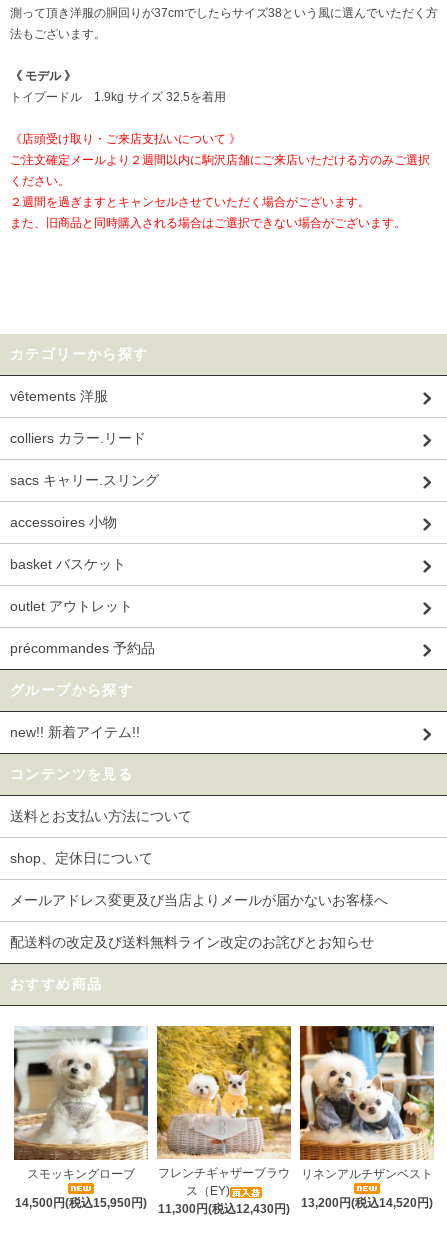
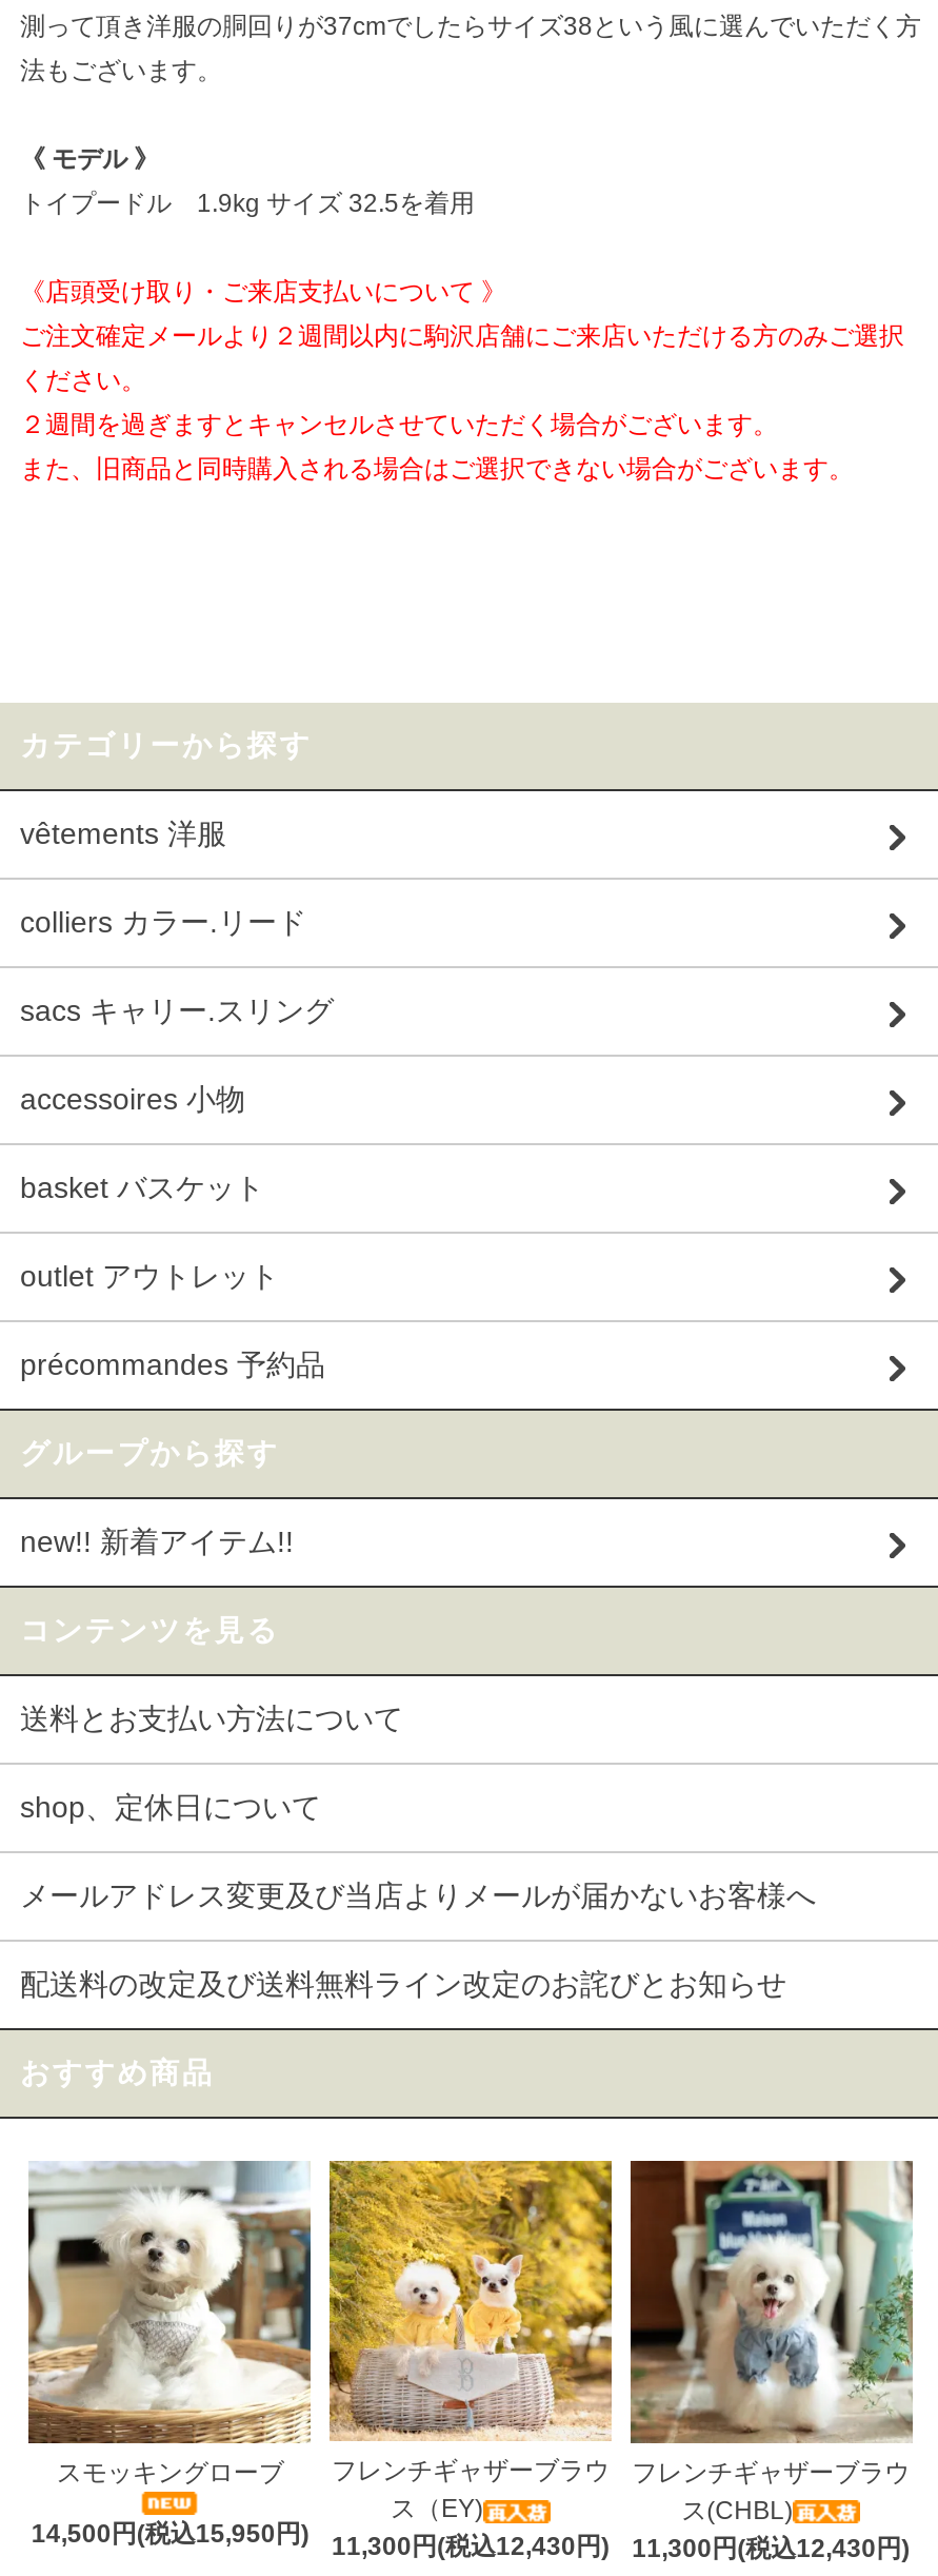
[299,1025,435,1210] [image] | リネンアルチザンベスト | 13,200円(税込14,520円) -> [628,2159,915,2563] [image] | フレンチギャザーブラウ | ス(CHBL) | 11,300円(税込12,430円)

